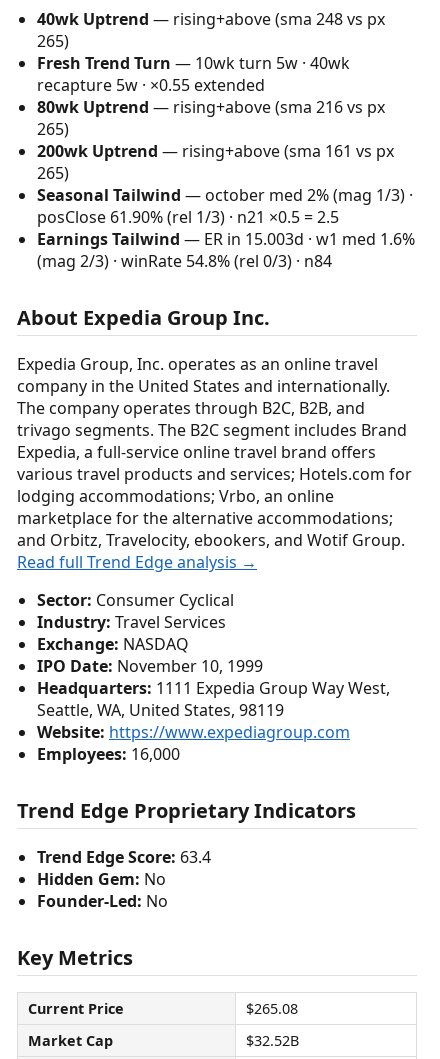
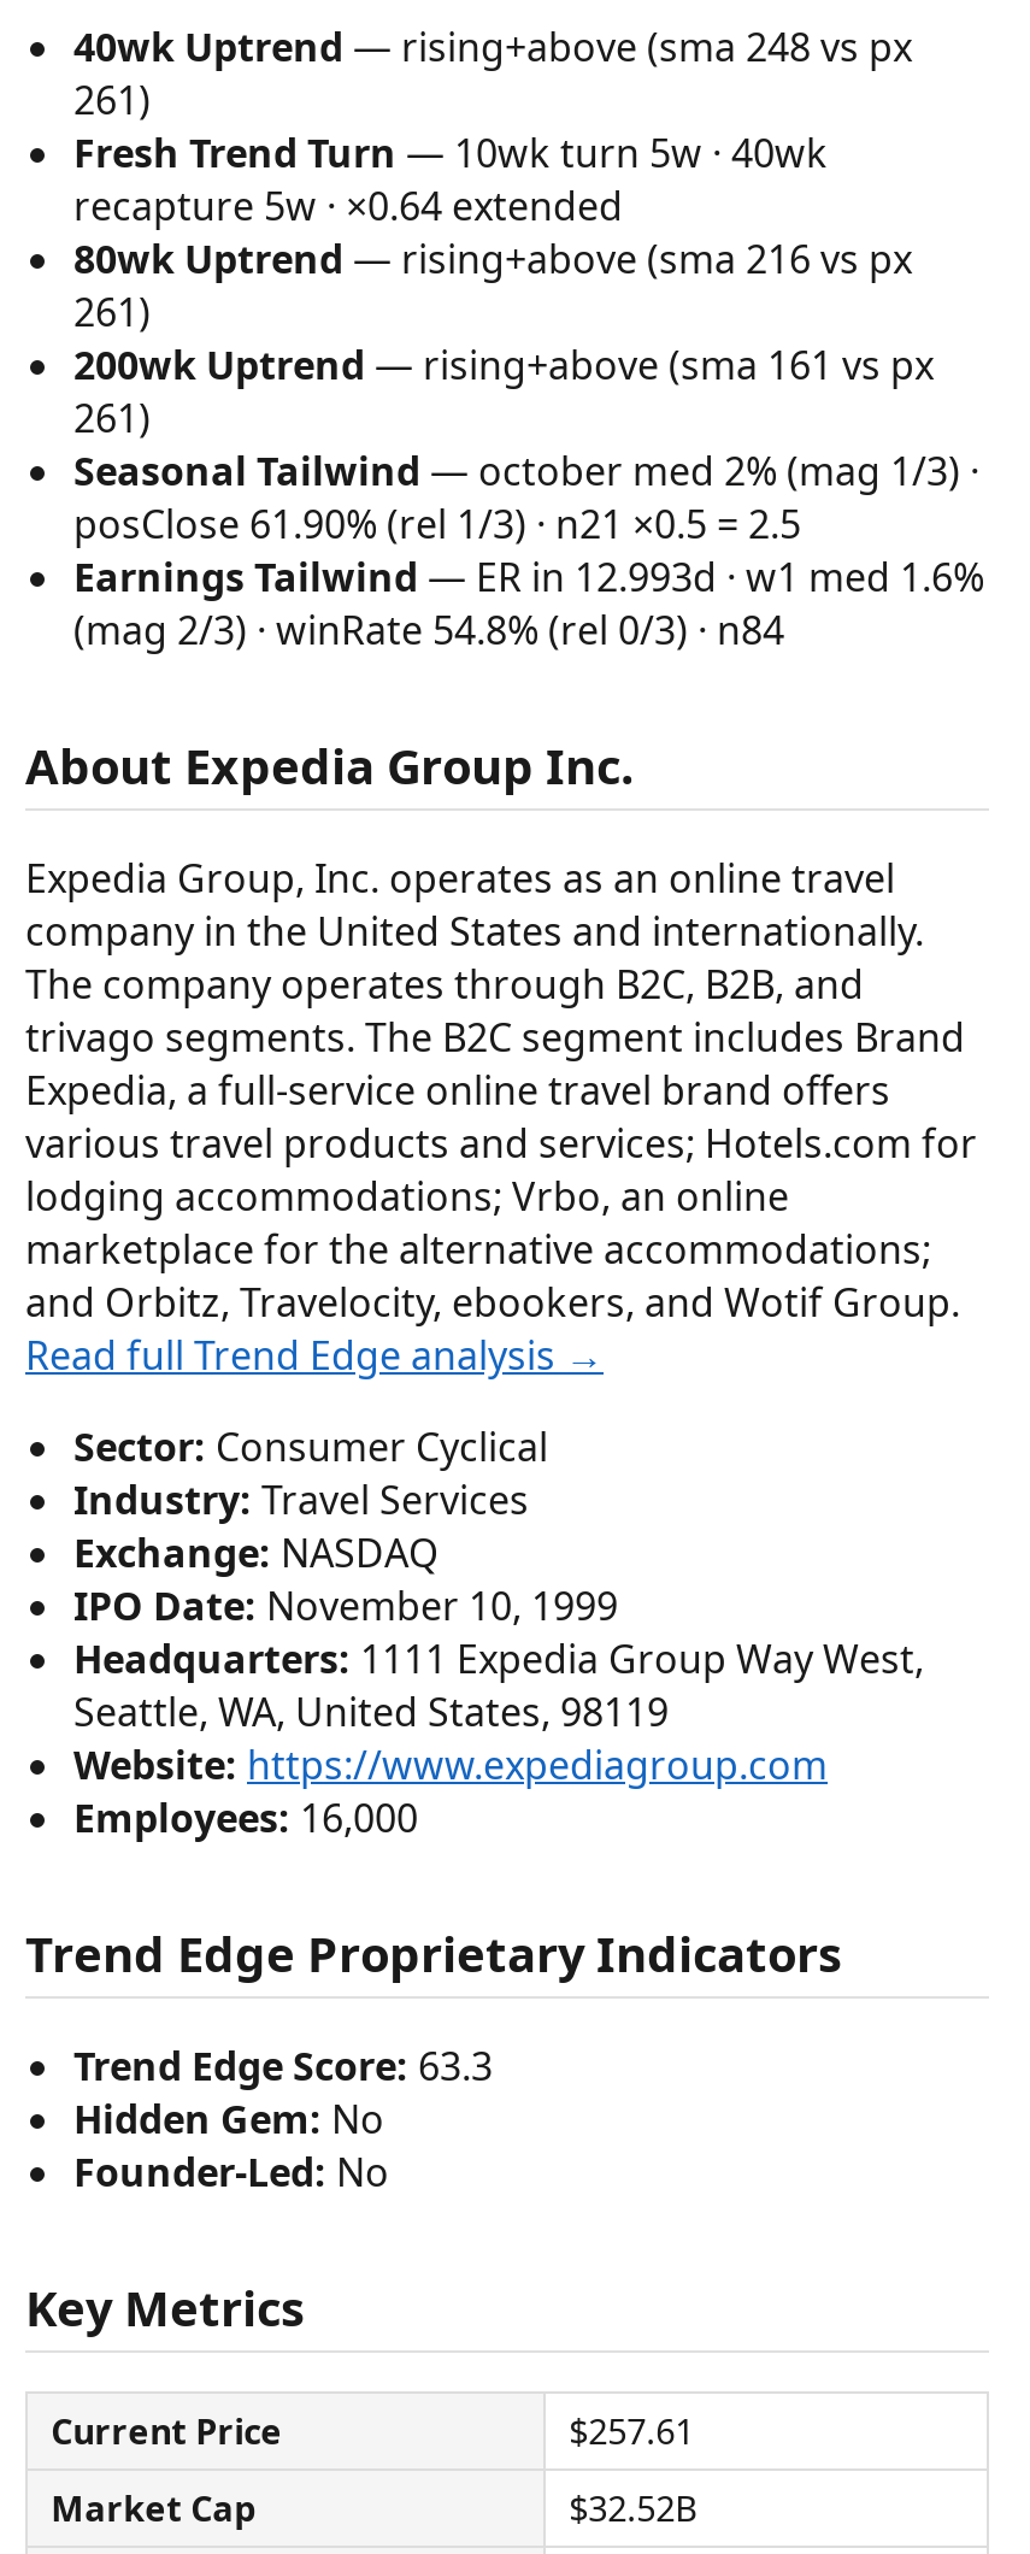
[37,30,69,52] 265) -> [73,74,151,127] 261)
[37,74,265,96] recapture 5w · ×0.55 extended -> [73,180,623,233] recapture 5w · ×0.64 extended
[37,118,69,140] 265) -> [73,286,151,339] 261)
[37,162,69,184] 265) -> [73,392,151,446] 261)
[37,228,415,250] Earnings Tailwind — ER in 15.003d · w1 med 1.6% -> [73,552,984,605] Earnings Tailwind — ER in 12.993d · w1 med 1.6%
[37,846,211,868] Trend Edge Score: 63.4 -> [73,2039,493,2092] Trend Edge Score: 63.3
[246,999,298,1018] $265.08 -> [569,2409,694,2454] $257.61

